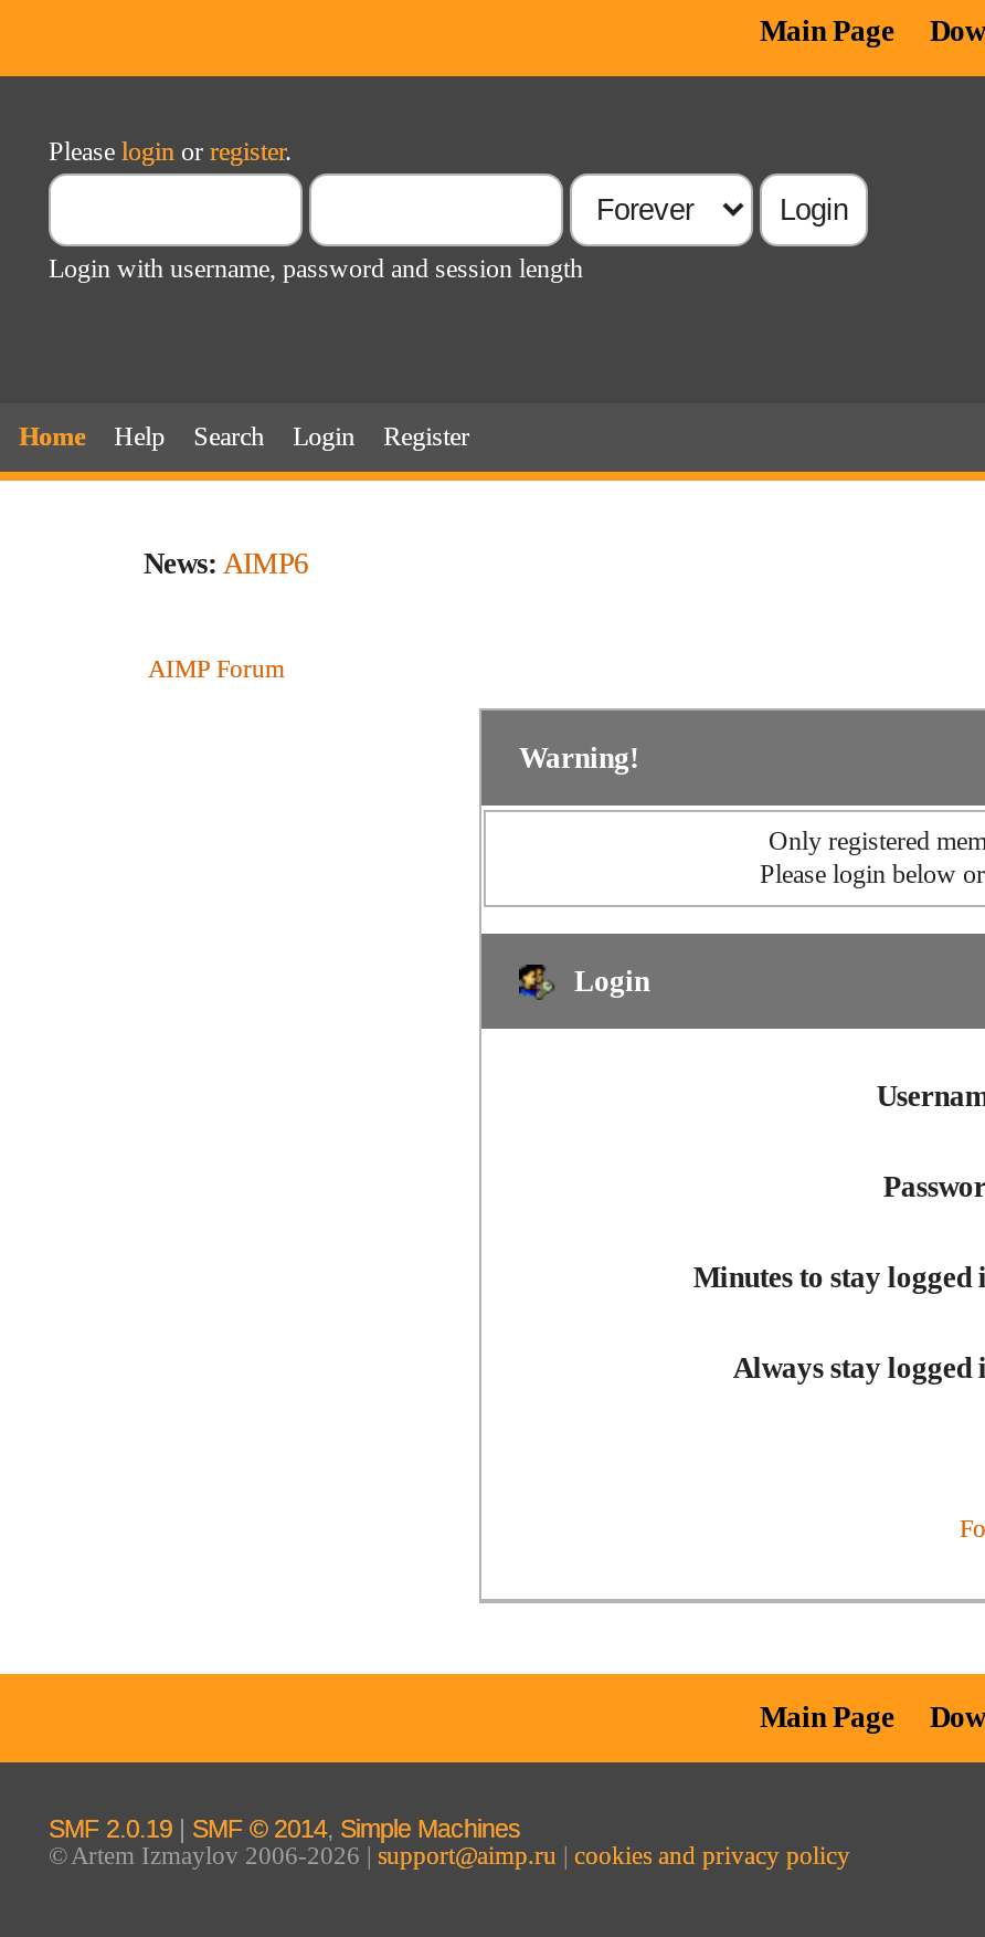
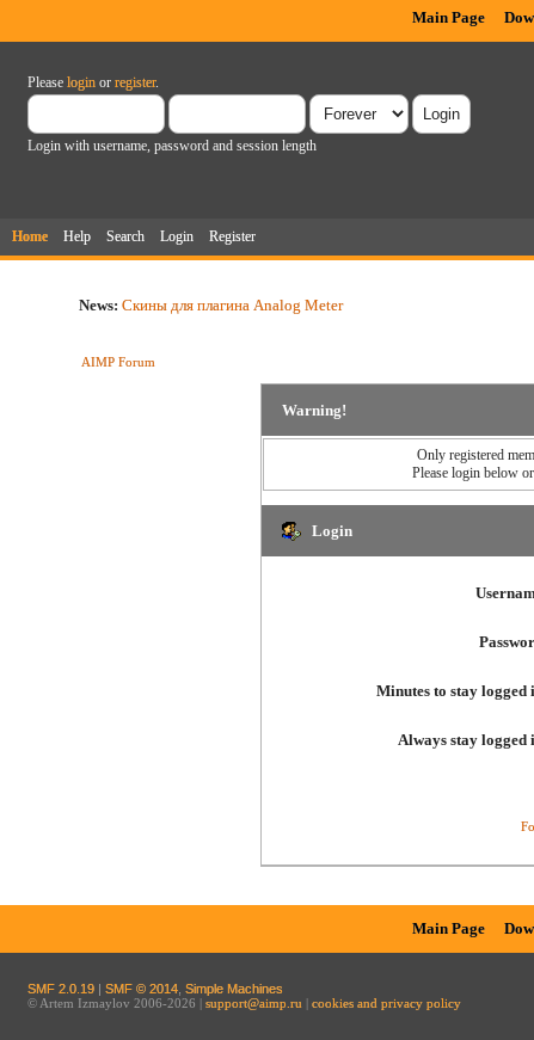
[144,547,309,580] News: AIMP6 -> [79,296,343,314] News: Скины для плагина Analog Meter

